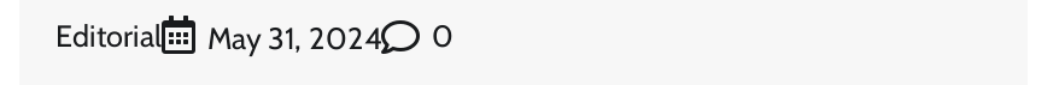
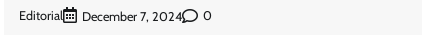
[207,20,381,56] May 31, 2024 -> [82,9,182,24] December 7, 2024

